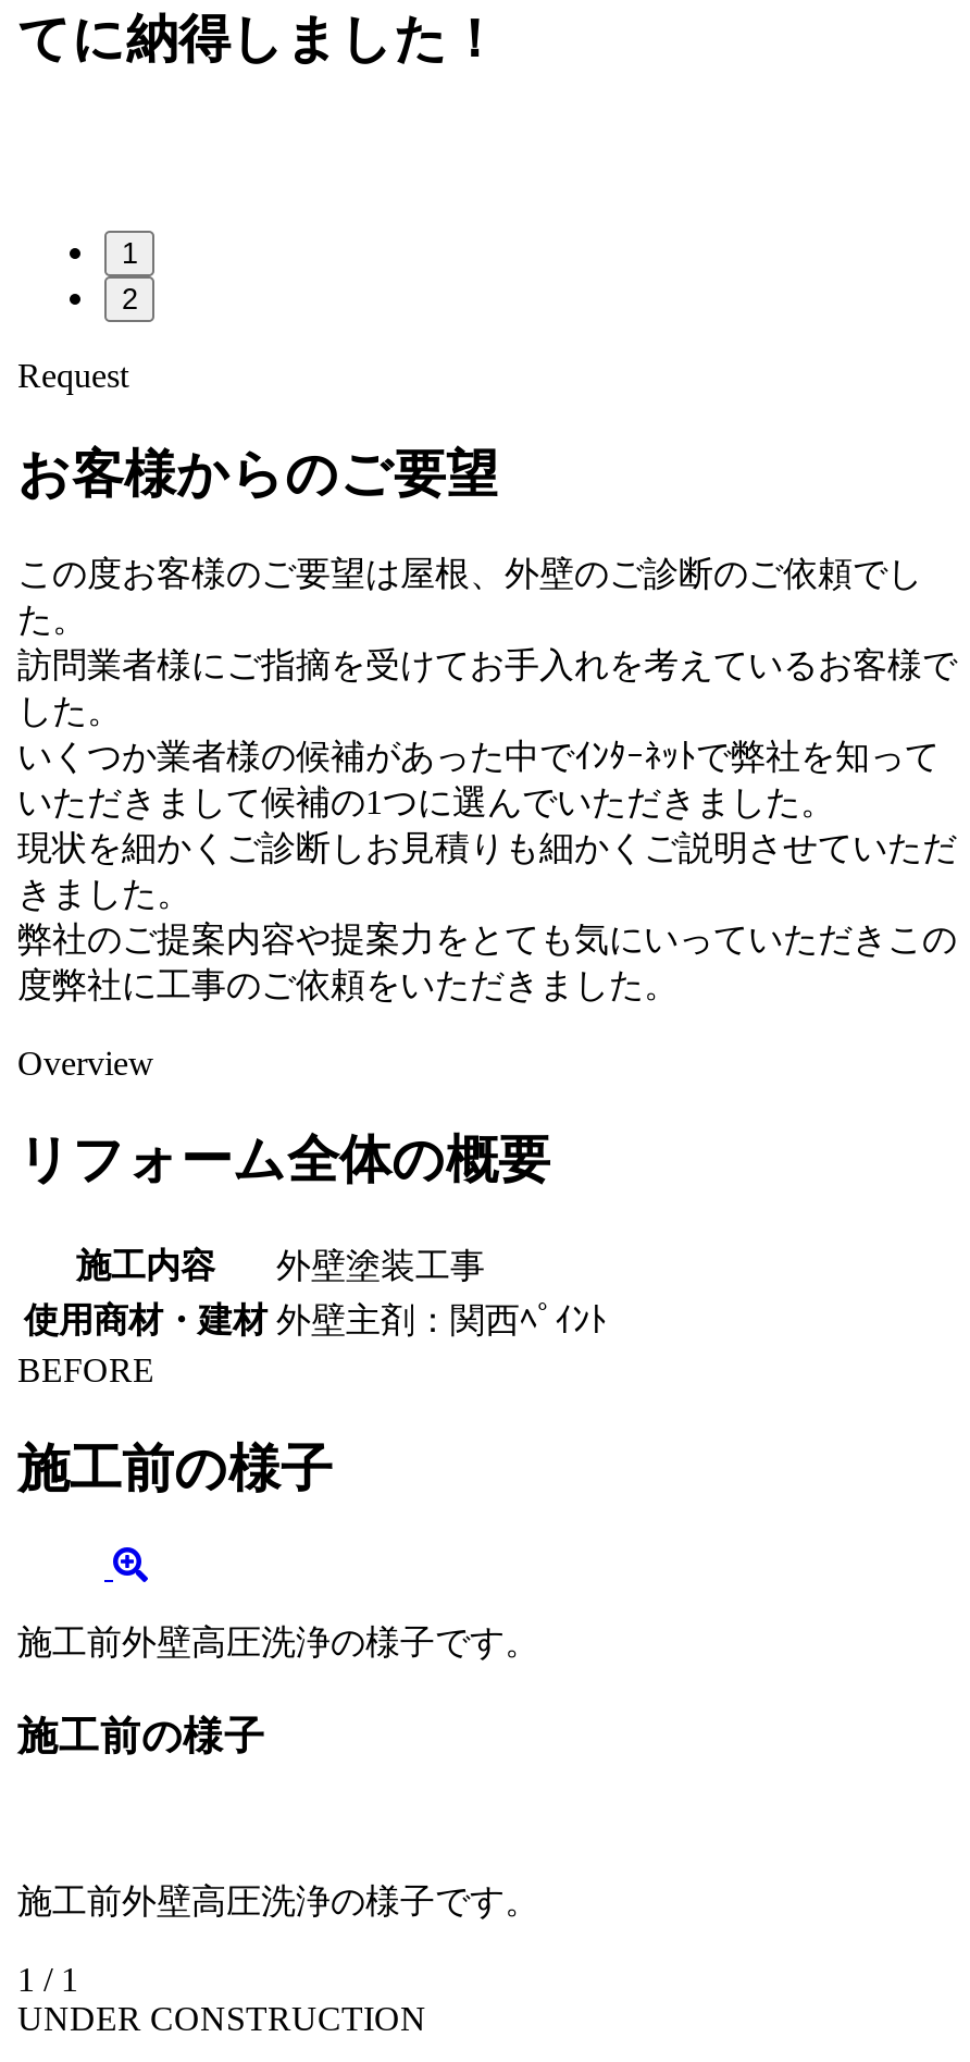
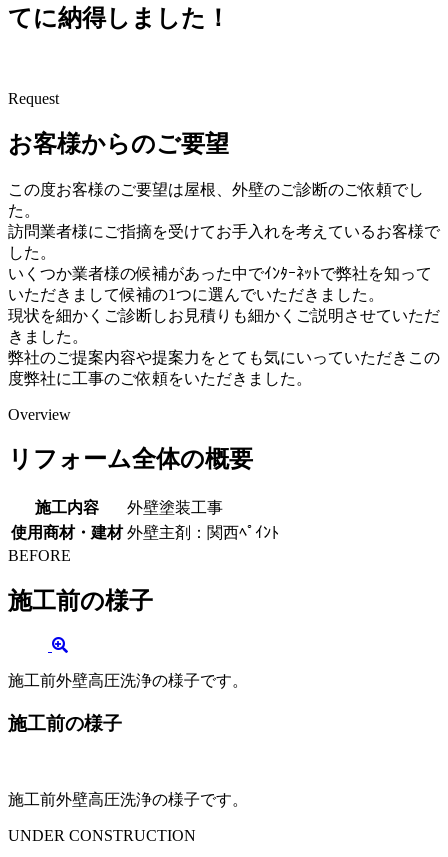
[122,237,137,315] 1 | 2 -> none
[17,1960,78,1997] 1 / 1 -> none

